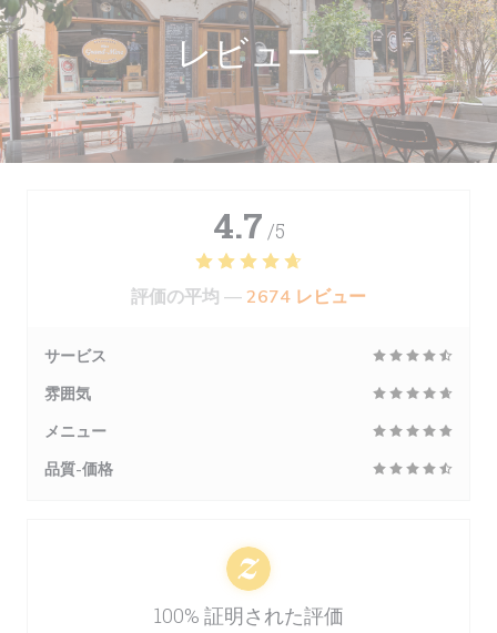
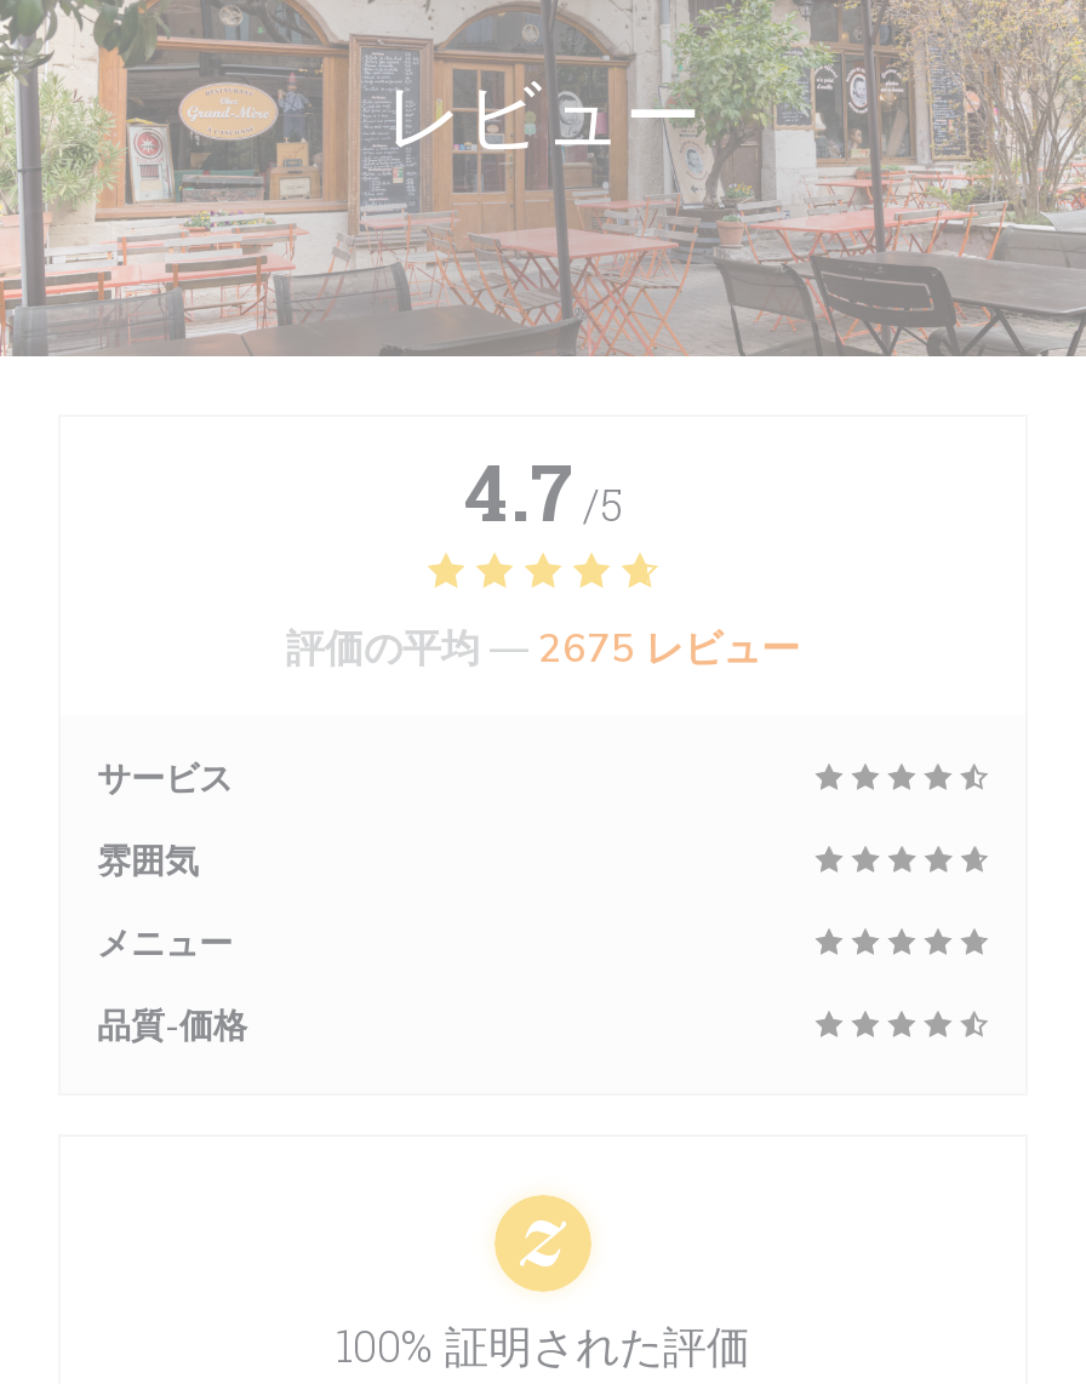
[131,285,366,309] 評価の平均 — 2674 レビュー -> [286,623,800,676] 評価の平均 — 2675 レビュー

